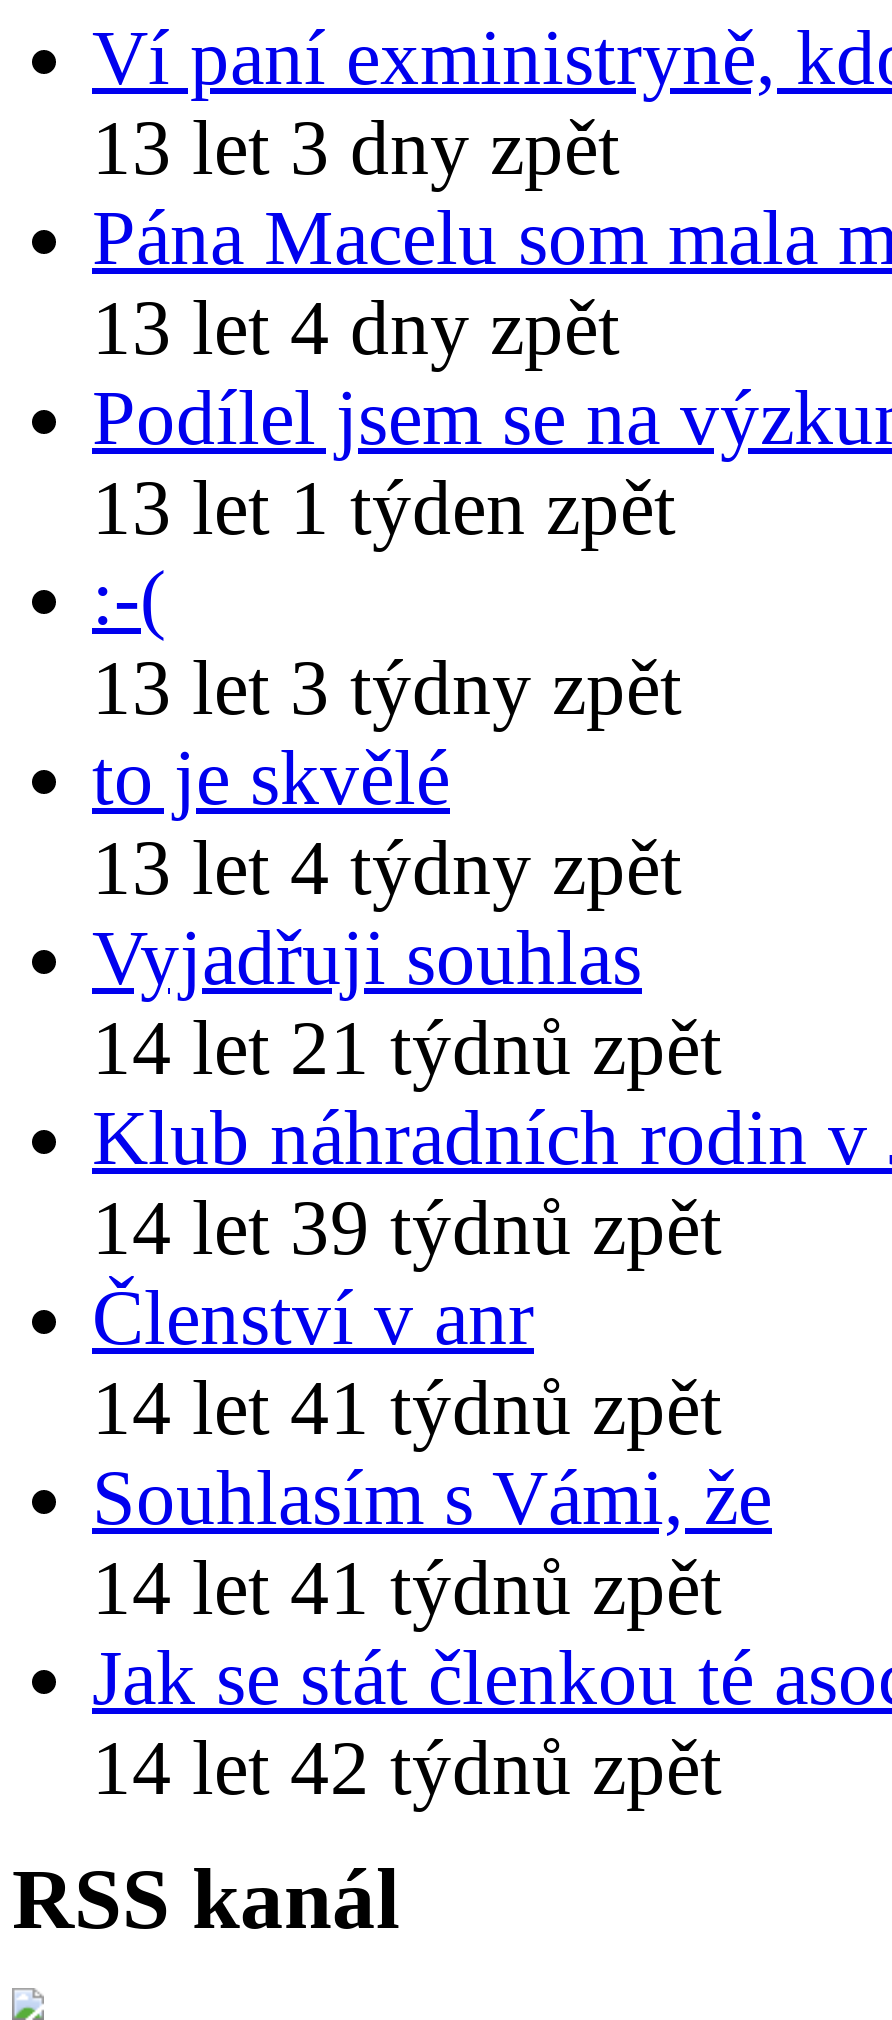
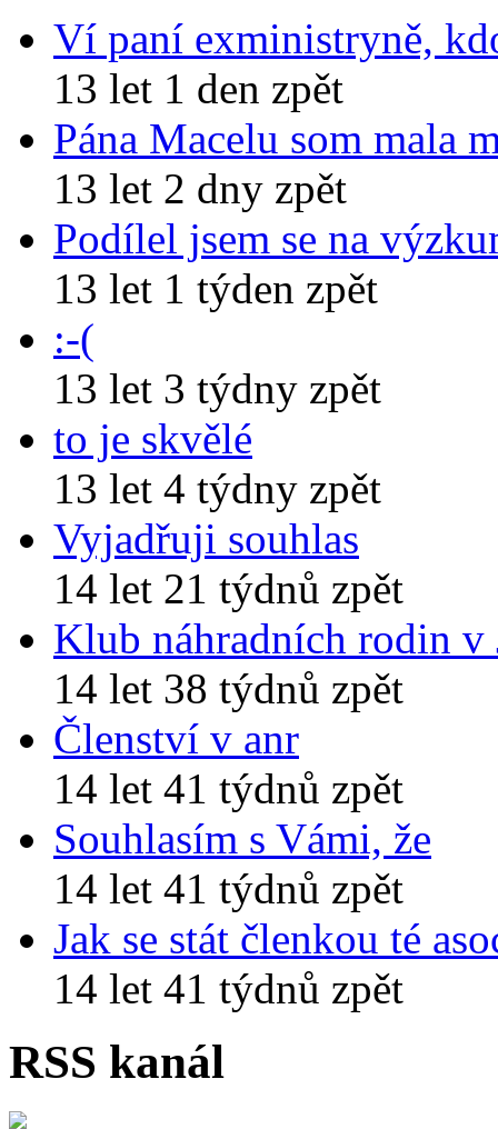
[92,103,620,189] 13 let 3 dny zpět -> [53,64,343,112] 13 let 1 den zpět
[92,283,620,369] 13 let 4 dny zpět -> [53,164,347,212] 13 let 2 dny zpět
[92,1183,722,1269] 14 let 39 týdnů zpět -> [53,664,404,712] 14 let 38 týdnů zpět
[92,1723,722,1809] 14 let 42 týdnů zpět -> [53,964,404,1012] 14 let 41 týdnů zpět

